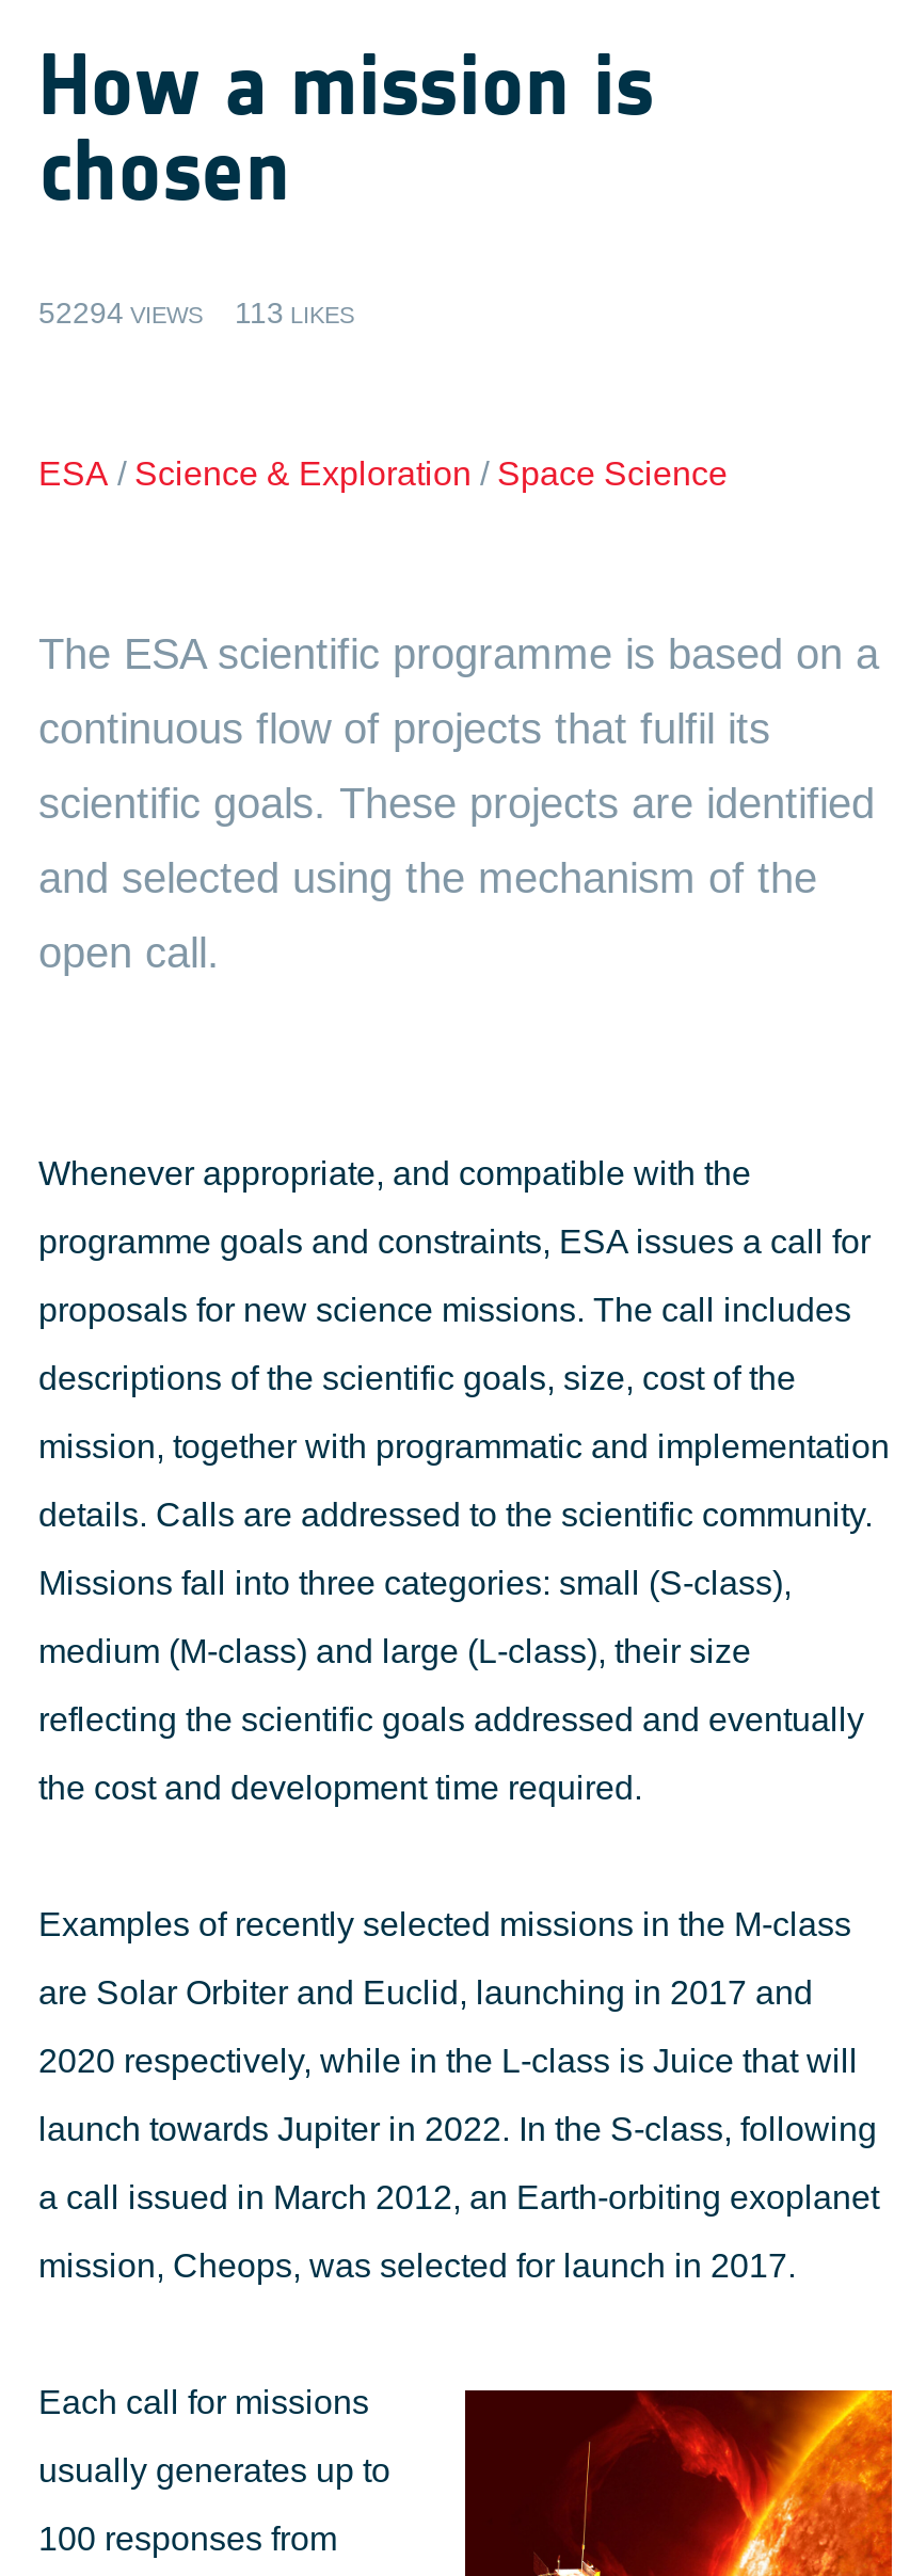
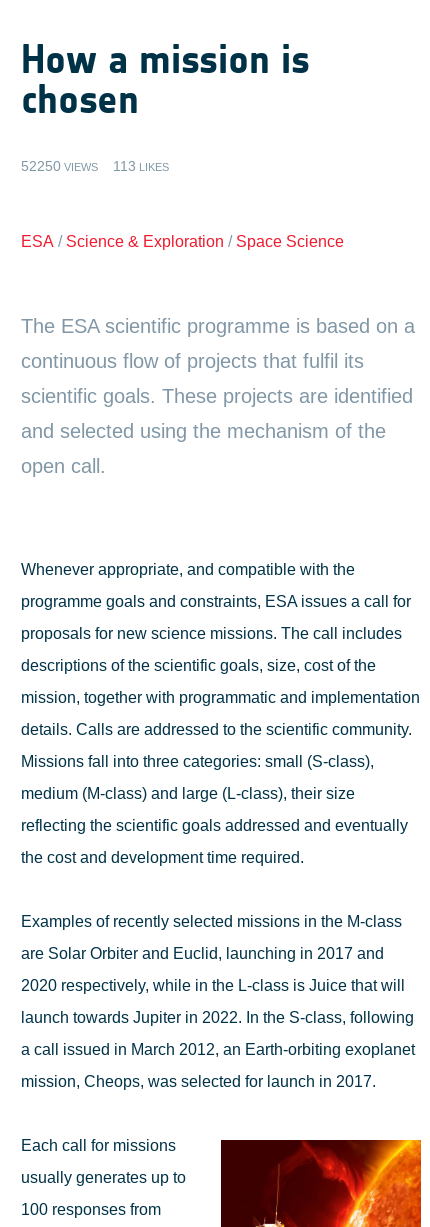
[38,296,354,330] 52294 VIEWS 113 LIKES -> [21,158,169,174] 52250 VIEWS 113 LIKES

